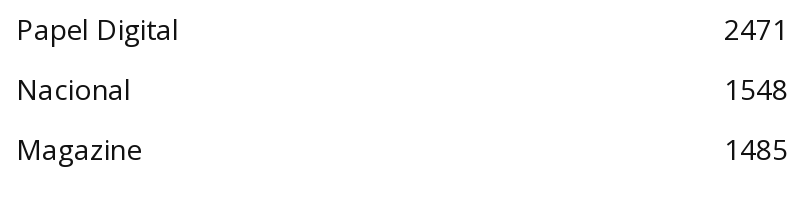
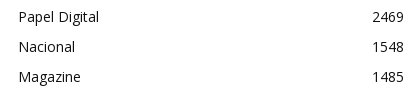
[724,10,788,48] 2471 -> [372,7,404,26] 2469

